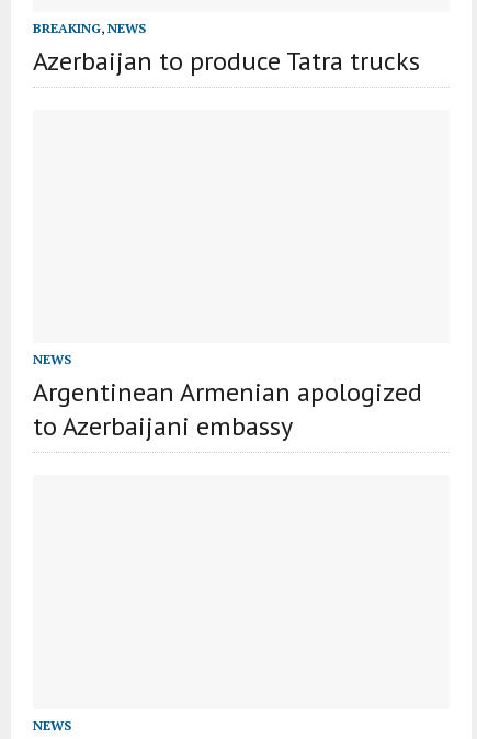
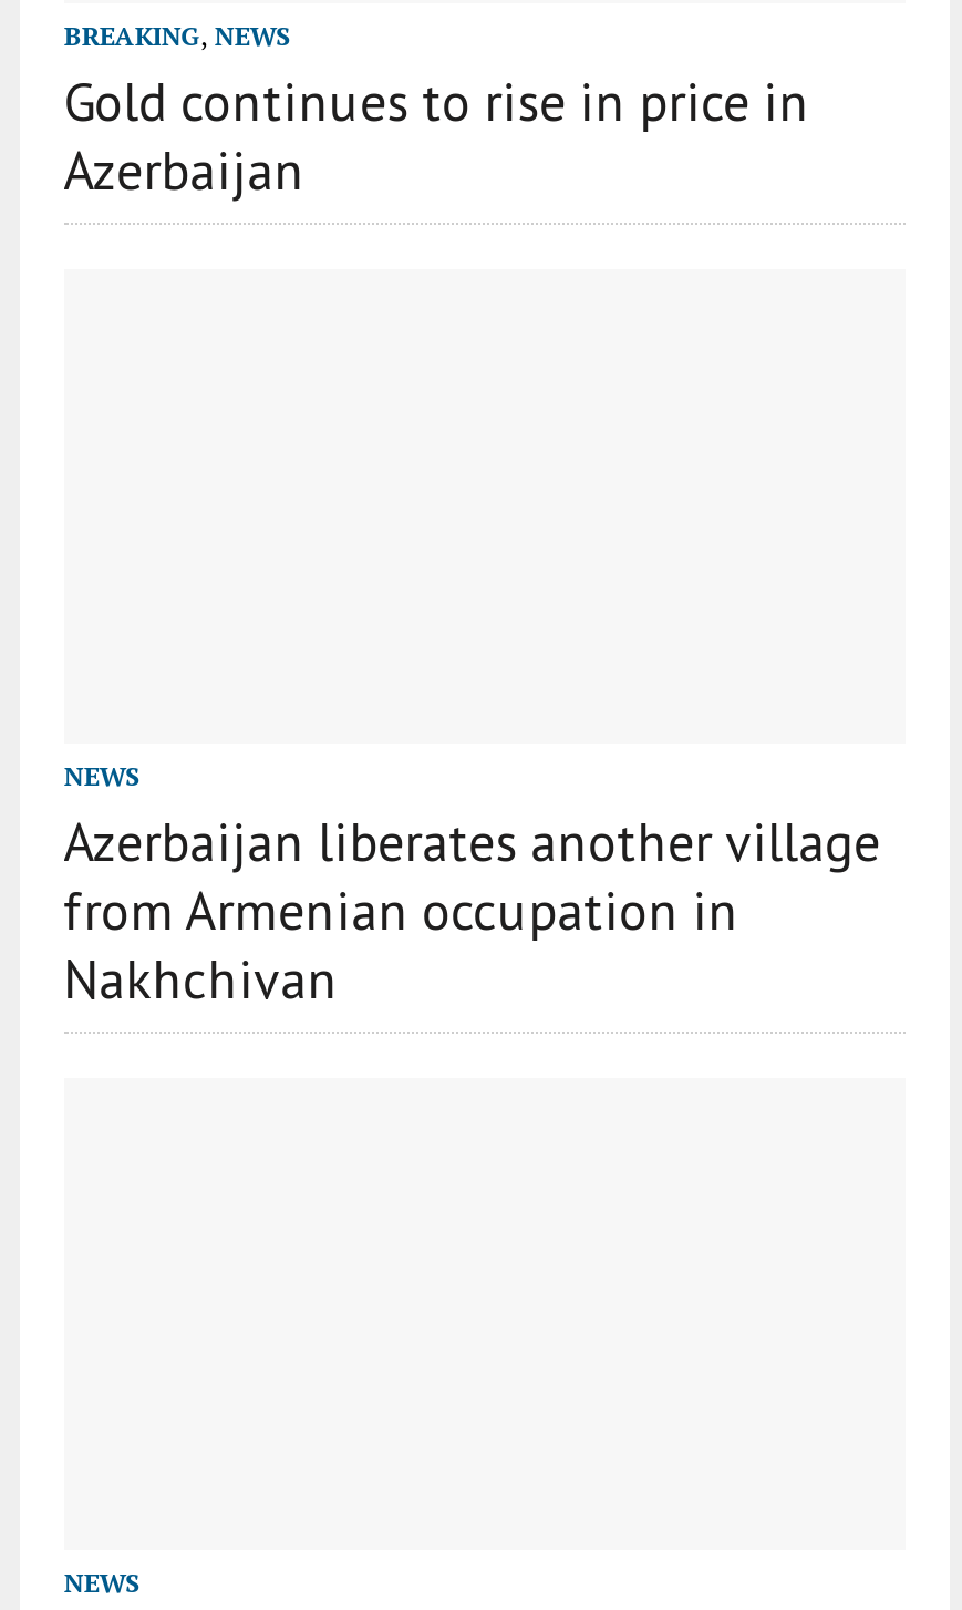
[32,44,420,78] Azerbaijan to produce Tatra trucks -> [63,68,809,205] Gold continues to rise in price in | Azerbaijan
[32,375,422,443] Argentinean Armenian apologized | to Azerbaijani embassy -> [63,807,880,1013] Azerbaijan liberates another village | from Armenian occupation in | Nakhchivan

